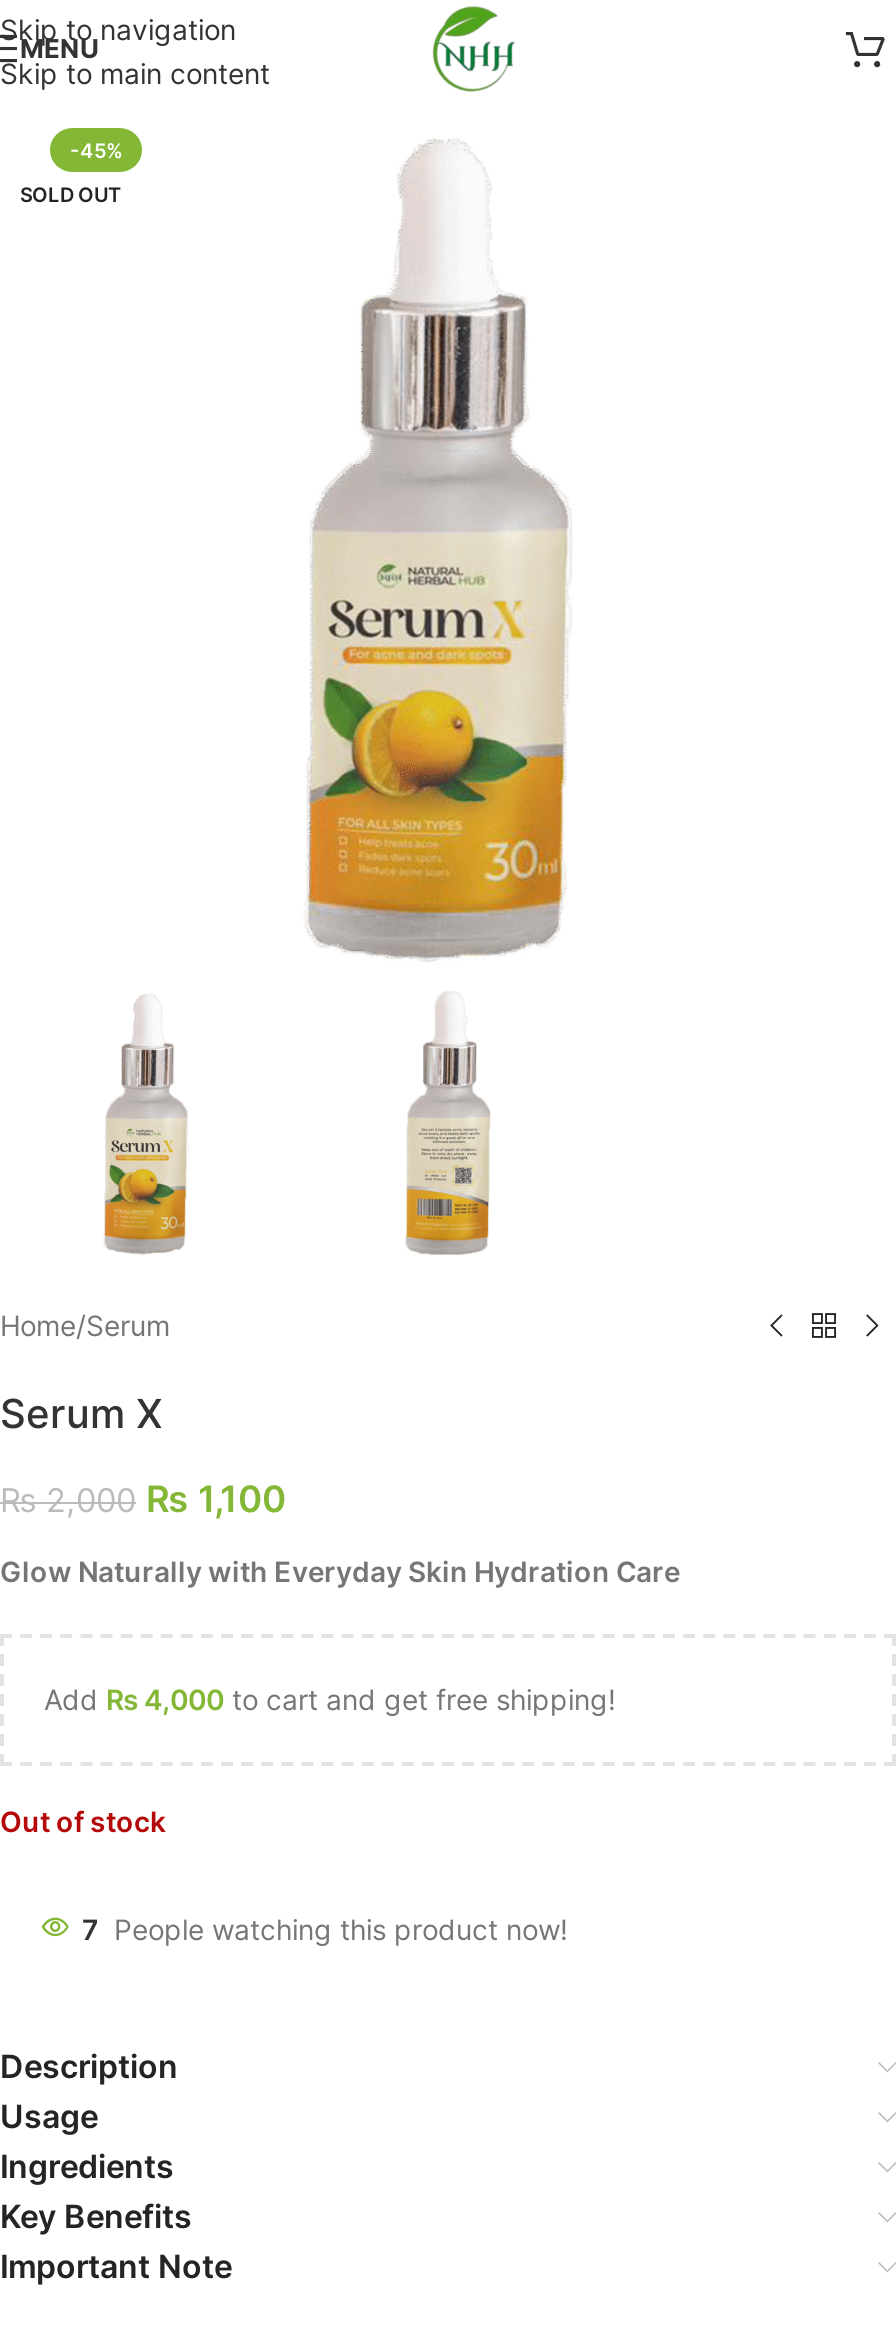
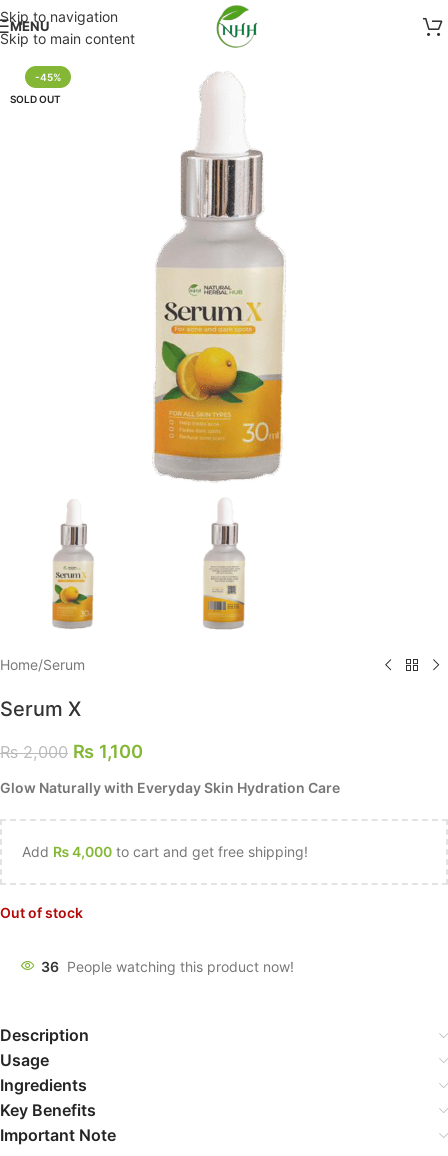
[82,1913,568,1947] 7 People watching this product now! -> [41,958,294,975] 36 People watching this product now!

